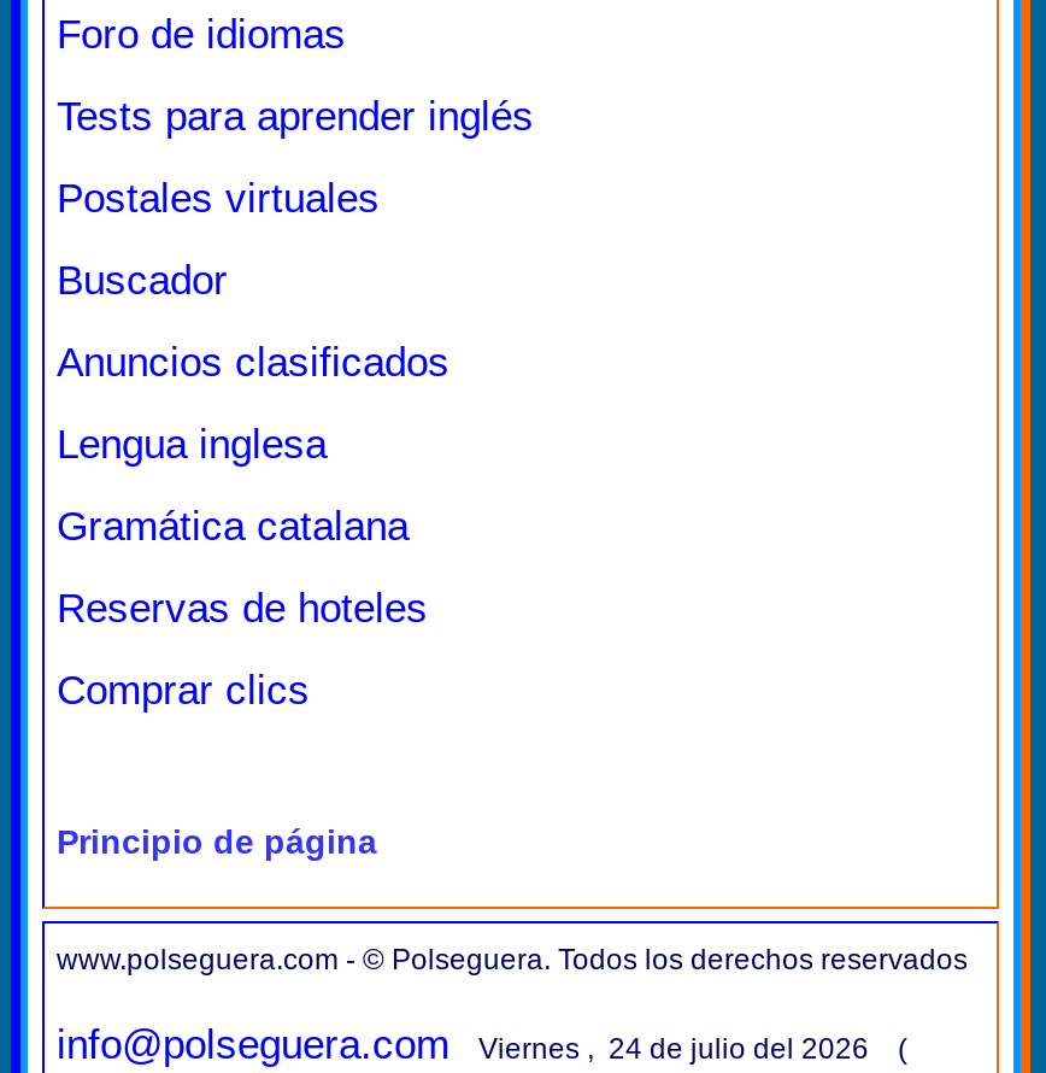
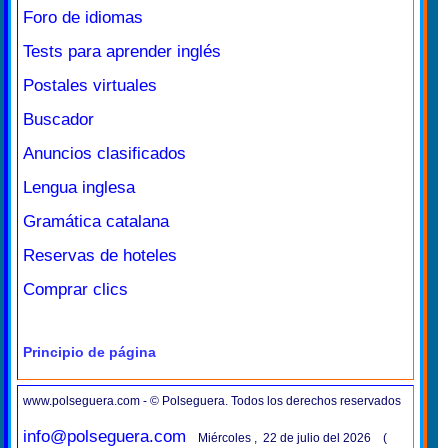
[478,1032,907,1066] Viernes , 24 de julio del 2026 ( -> [198,431,387,445] Miércoles , 22 de julio del 2026 (

